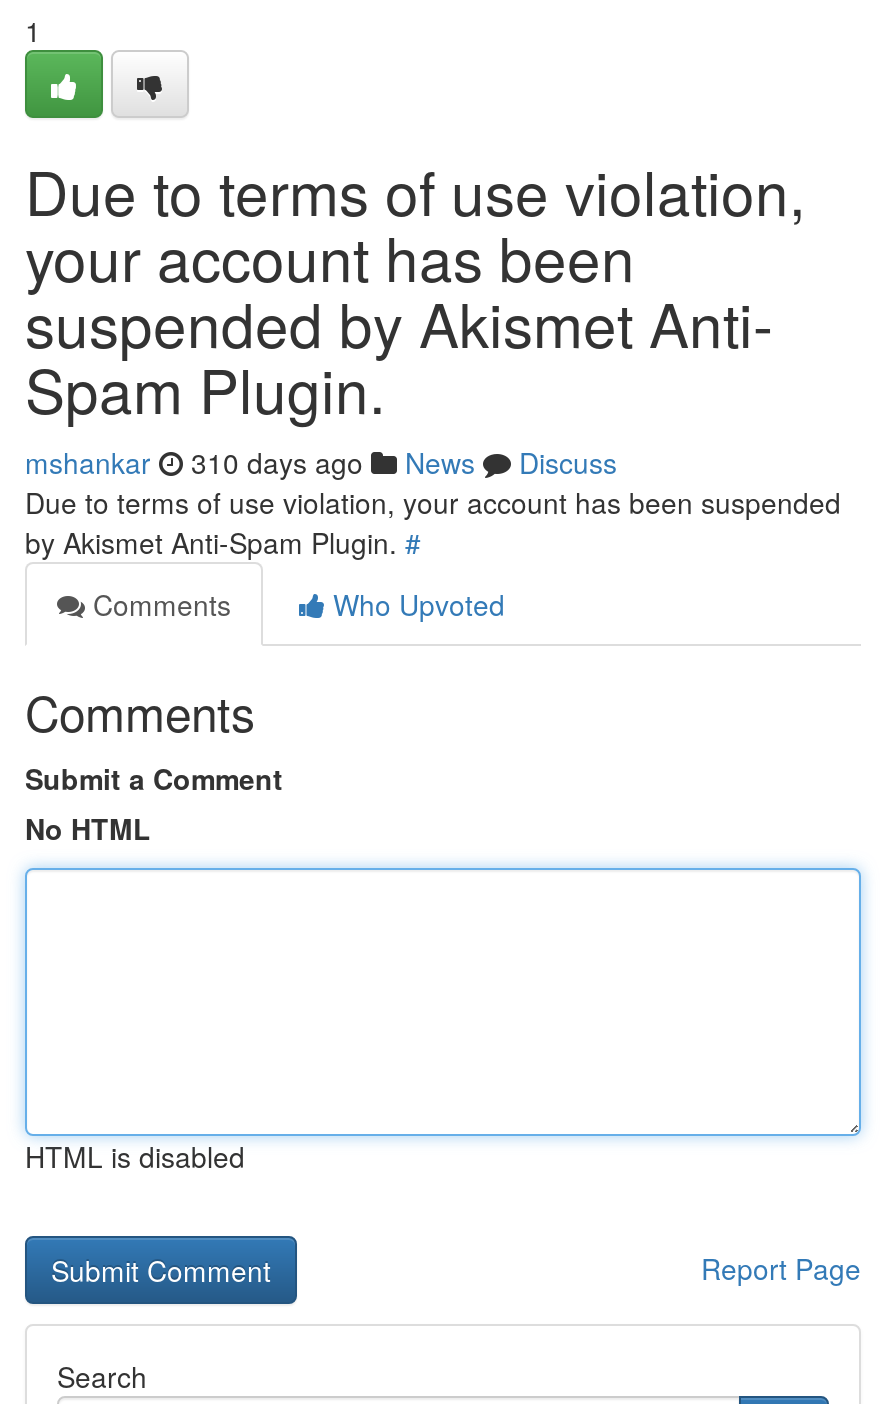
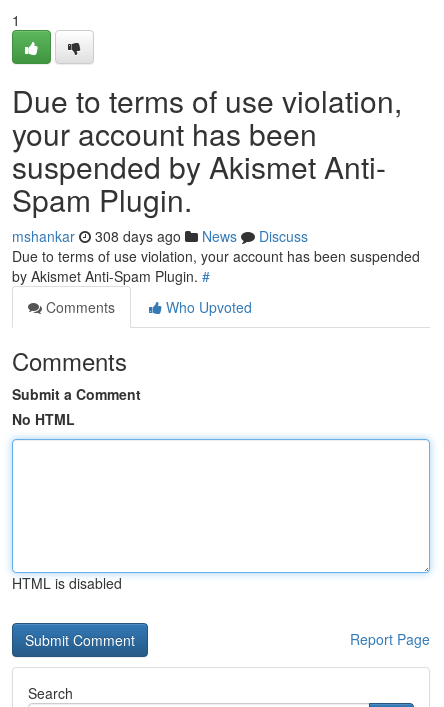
[25,442,617,482] mshankar 310 days ago News Discuss -> [12,226,308,246] mshankar 308 days ago News Discuss

